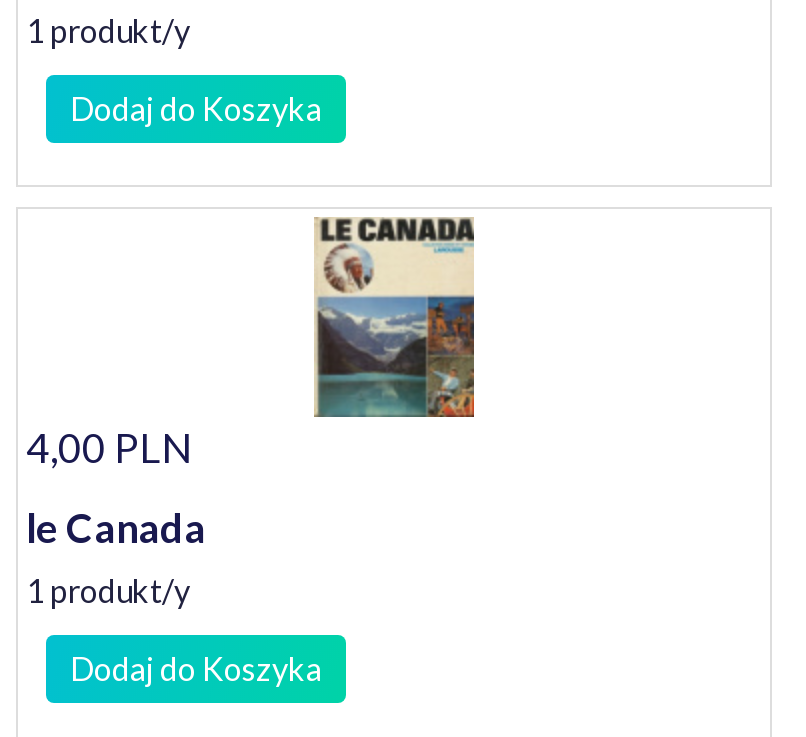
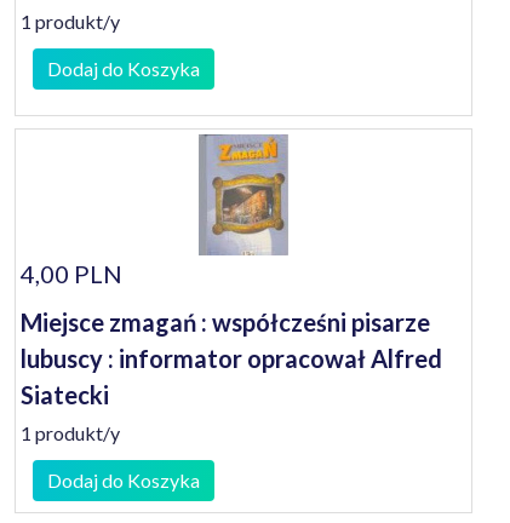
[312,217,476,419] [image] -> [196,134,292,255] [image]
[26,503,206,551] le Canada -> [21,308,442,409] Miejsce zmagań : współcześni pisarze | lubuscy : informator opracował Alfred | Siatecki

